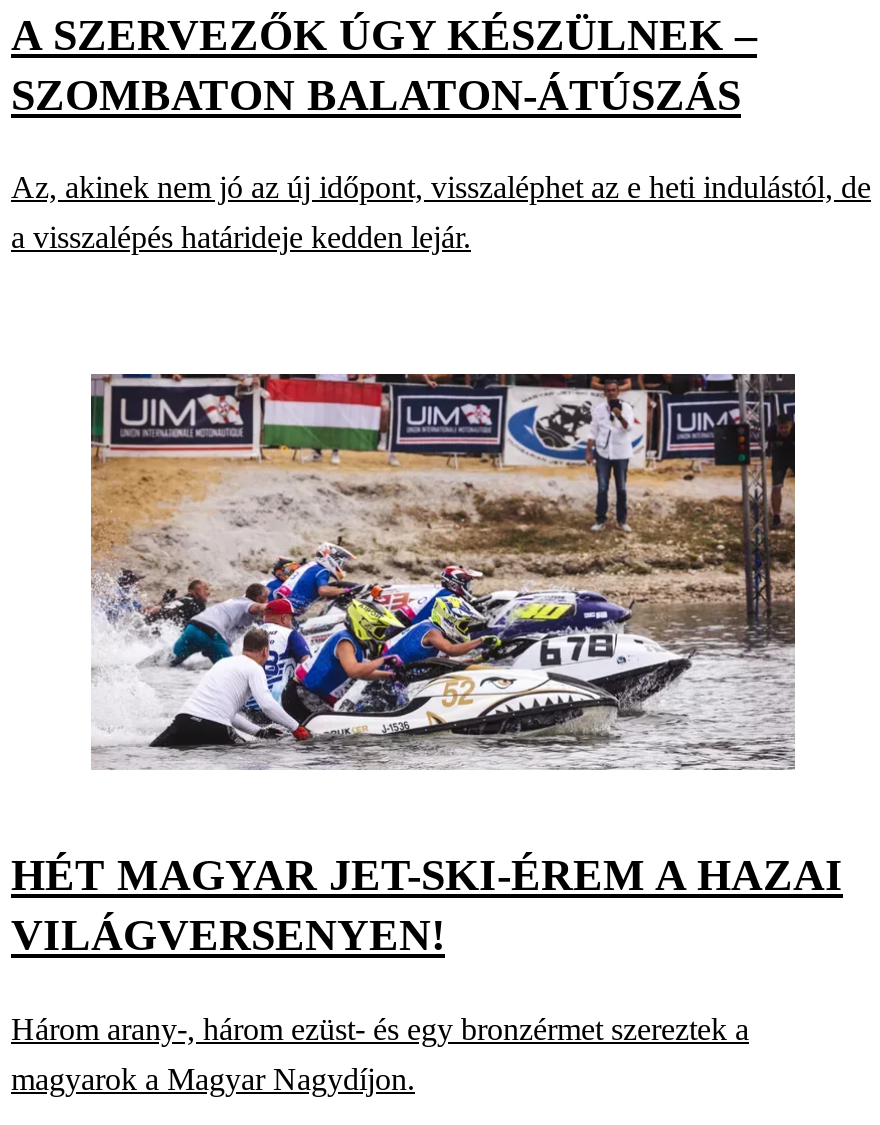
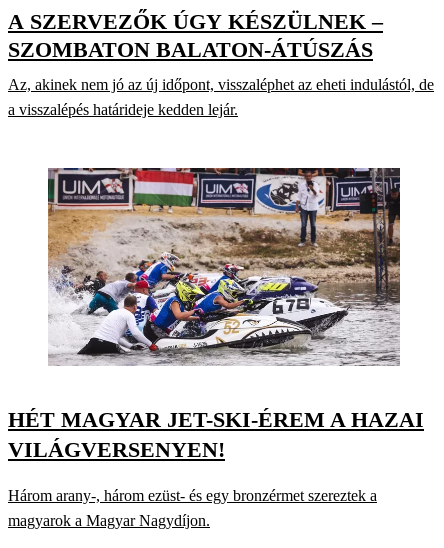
[11,170,871,204] Az, akinek nem jó az új időpont, visszaléphet az e heti indulástól, de -> [8,76,434,93] Az, akinek nem jó az új időpont, visszaléphet az eheti indulástól, de

